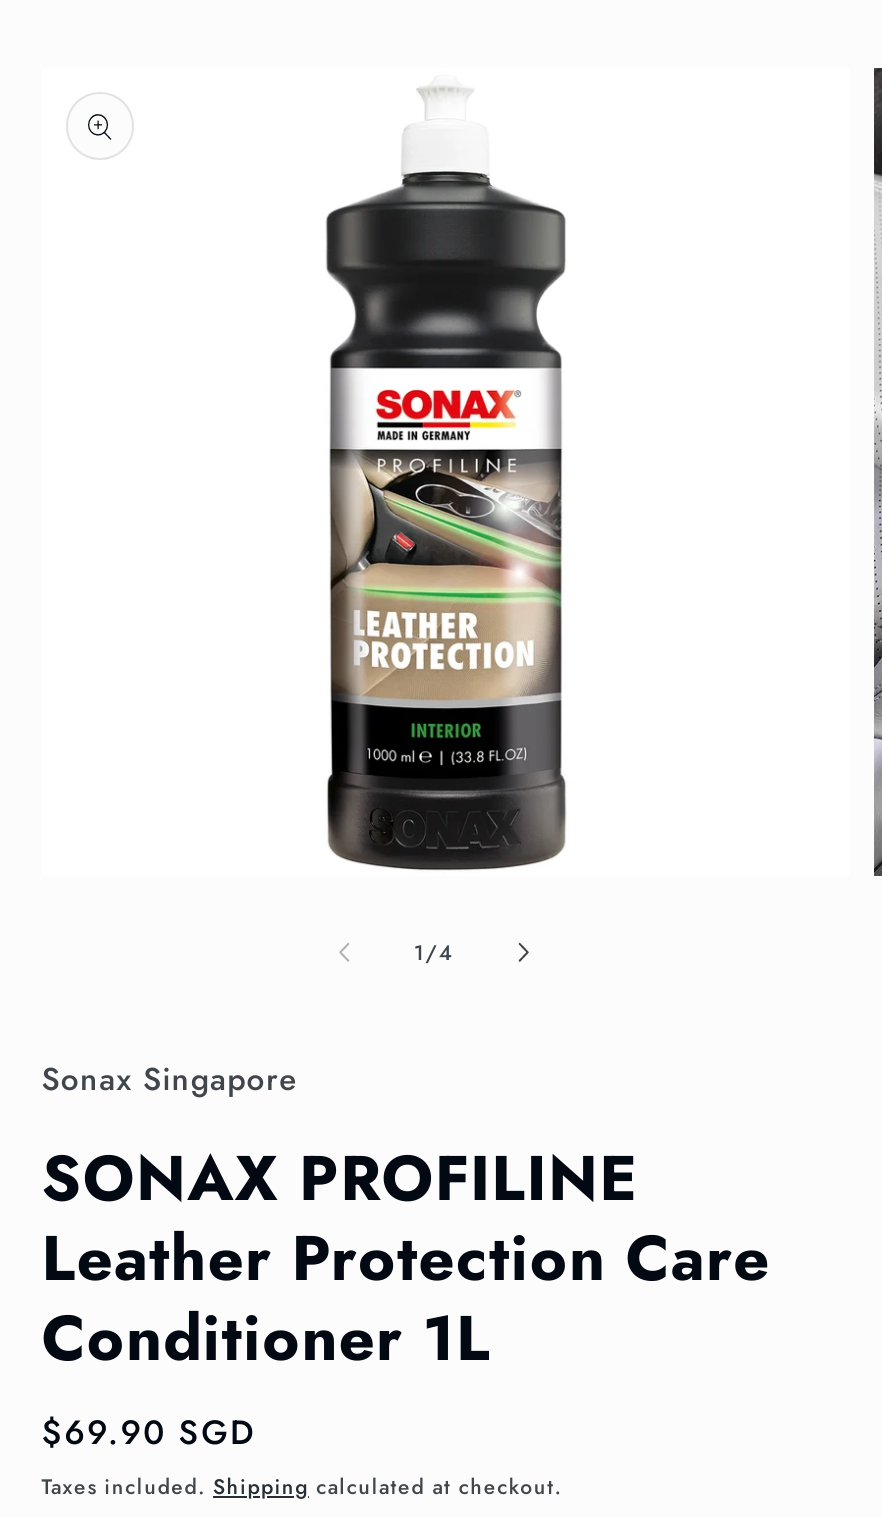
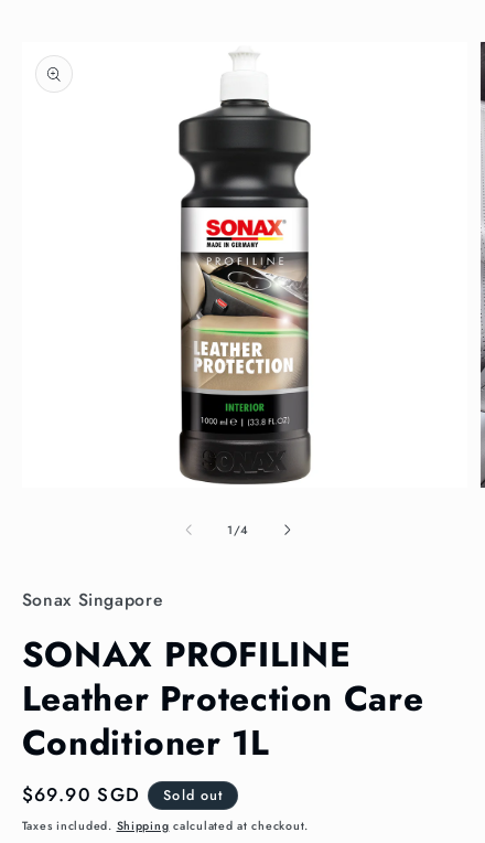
none -> [164,785,222,805] Sold out

